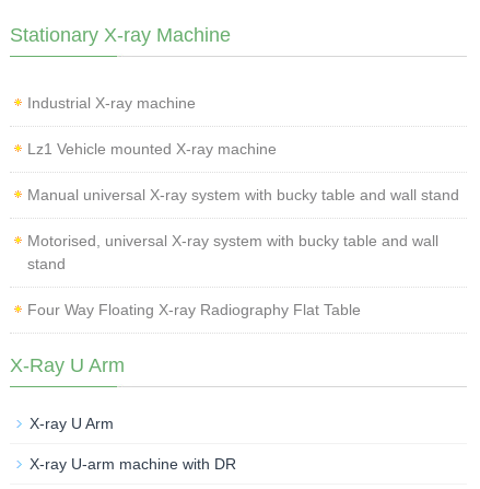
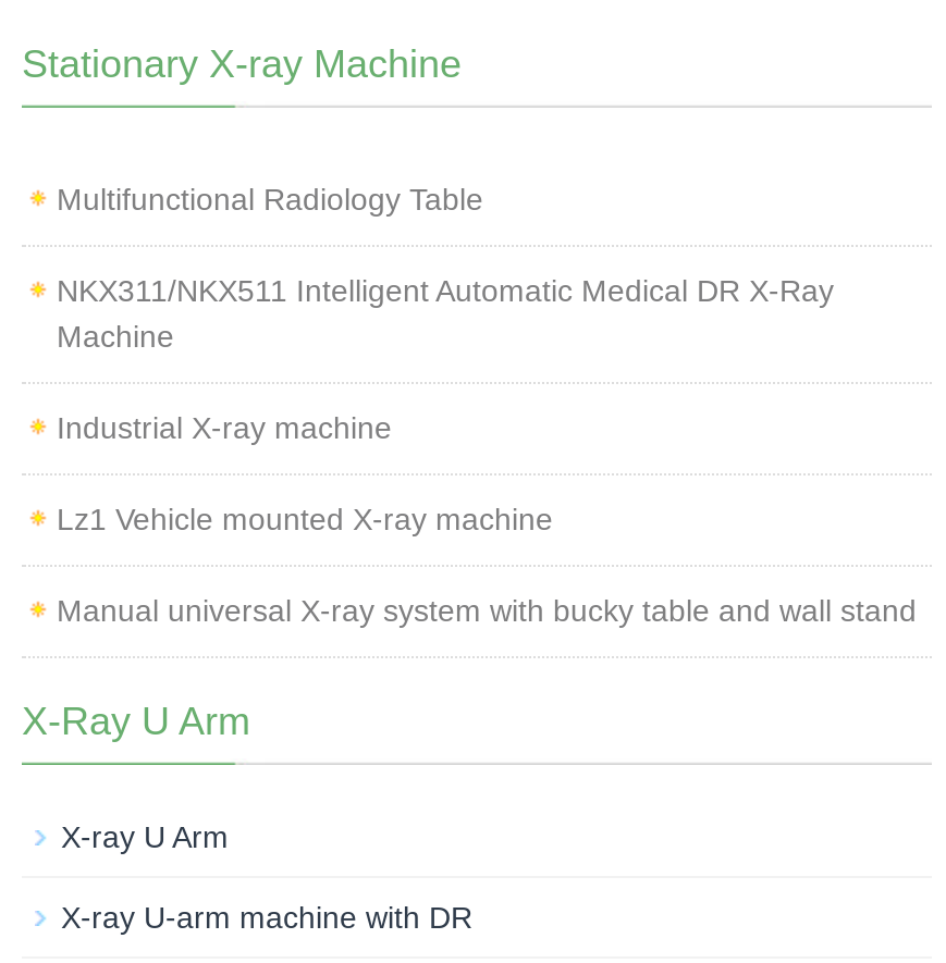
none -> [57,182,834,354] Multifunctional Radiology Table | NKX311/NKX511 Intelligent Automatic Medical DR X-Ray | Machine
moved [27,94,459,203] -> [57,410,917,628]: Industrial X-ray machine | Lz1 Vehicle mounted X-ray machine | Manual universal X-ray system with bucky table and wall stand
[27,232,438,318] Motorised, universal X-ray system with bucky table and wall | stand | Four Way Floating X-ray Radiography Flat Table -> none

